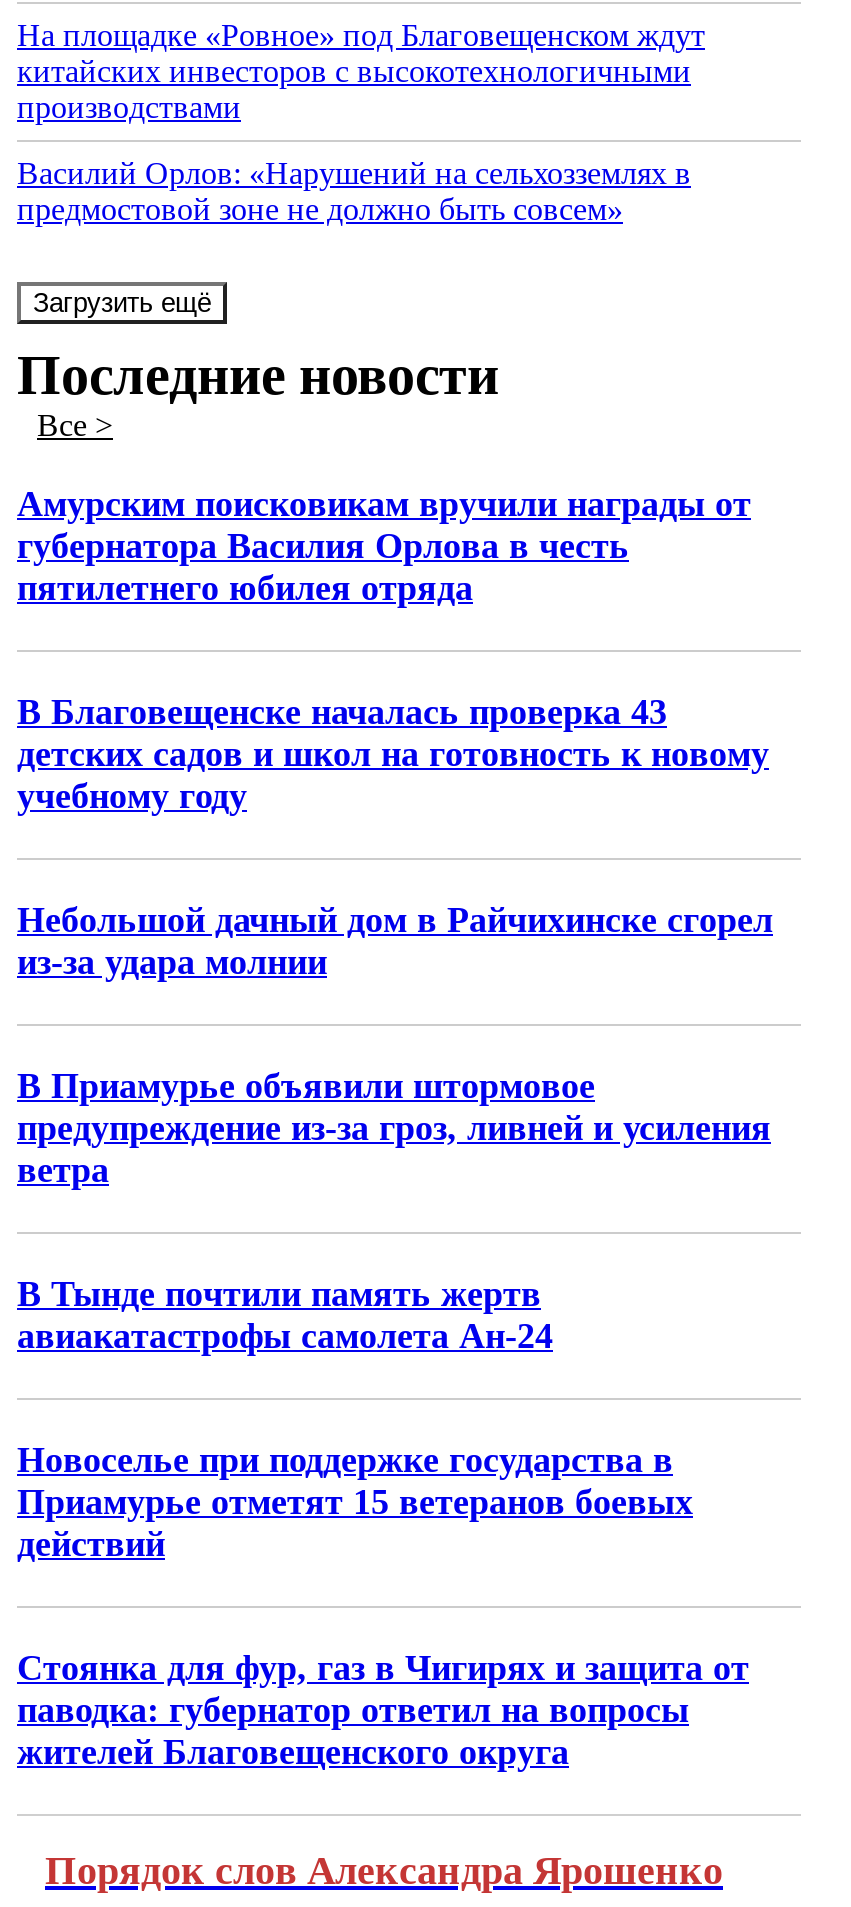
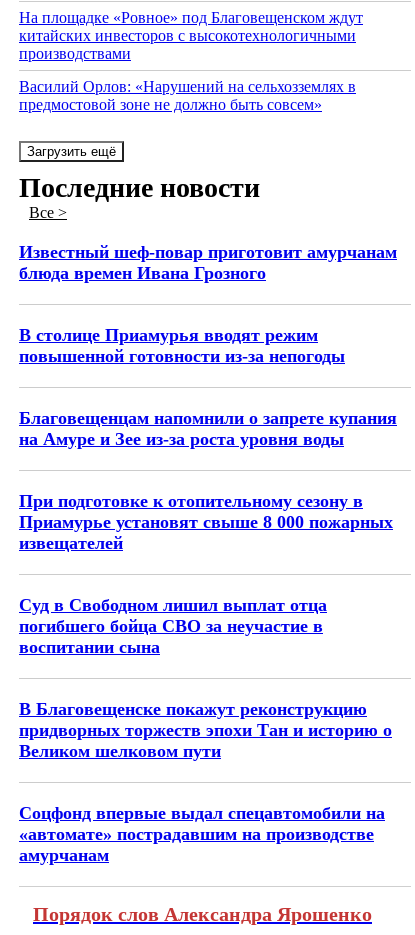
[17,485,751,609] Амурским поисковикам вручили награды от | губернатора Василия Орлова в честь | пятилетнего юбилея отряда -> [19,242,397,283] Известный шеф-повар приготовит амурчанам | блюда времен Ивана Грозного
[17,693,769,817] В Благовещенске началась проверка 43 | детских садов и школ на готовность к новому | учебному году -> [19,325,345,366] В столице Приамурья вводят режим | повышенной готовности из-за непогоды
[17,901,773,983] Небольшой дачный дом в Райчихинске сгорел | из-за удара молнии -> [19,408,397,449] Благовещенцам напомнили о запрете купания | на Амуре и Зее из-за роста уровня воды
[17,1067,771,1191] В Приамурье объявили штормовое | предупреждение из-за гроз, ливней и усиления | ветра -> [19,491,393,553] При подготовке к отопительному сезону в | Приамурье установят свыше 8 000 пожарных | извещателей
[17,1275,553,1357] В Тынде почтили память жертв | авиакатастрофы самолета Ан-24 -> [19,595,327,657] Суд в Свободном лишил выплат отца | погибшего бойца СВО за неучастие в | воспитании сына
[17,1441,693,1565] Новоселье при поддержке государства в | Приамурье отметят 15 ветеранов боевых | действий -> [19,699,392,761] В Благовещенске покажут реконструкцию | придворных торжеств эпохи Тан и историю о | Великом шелковом пути
[17,1649,749,1773] Стоянка для фур, газ в Чигирях и защита от | паводка: губернатор ответил на вопросы | жителей Благовещенского округа -> [19,803,385,865] Соцфонд впервые выдал спецавтомобили на | «автомате» пострадавшим на производстве | амурчанам

